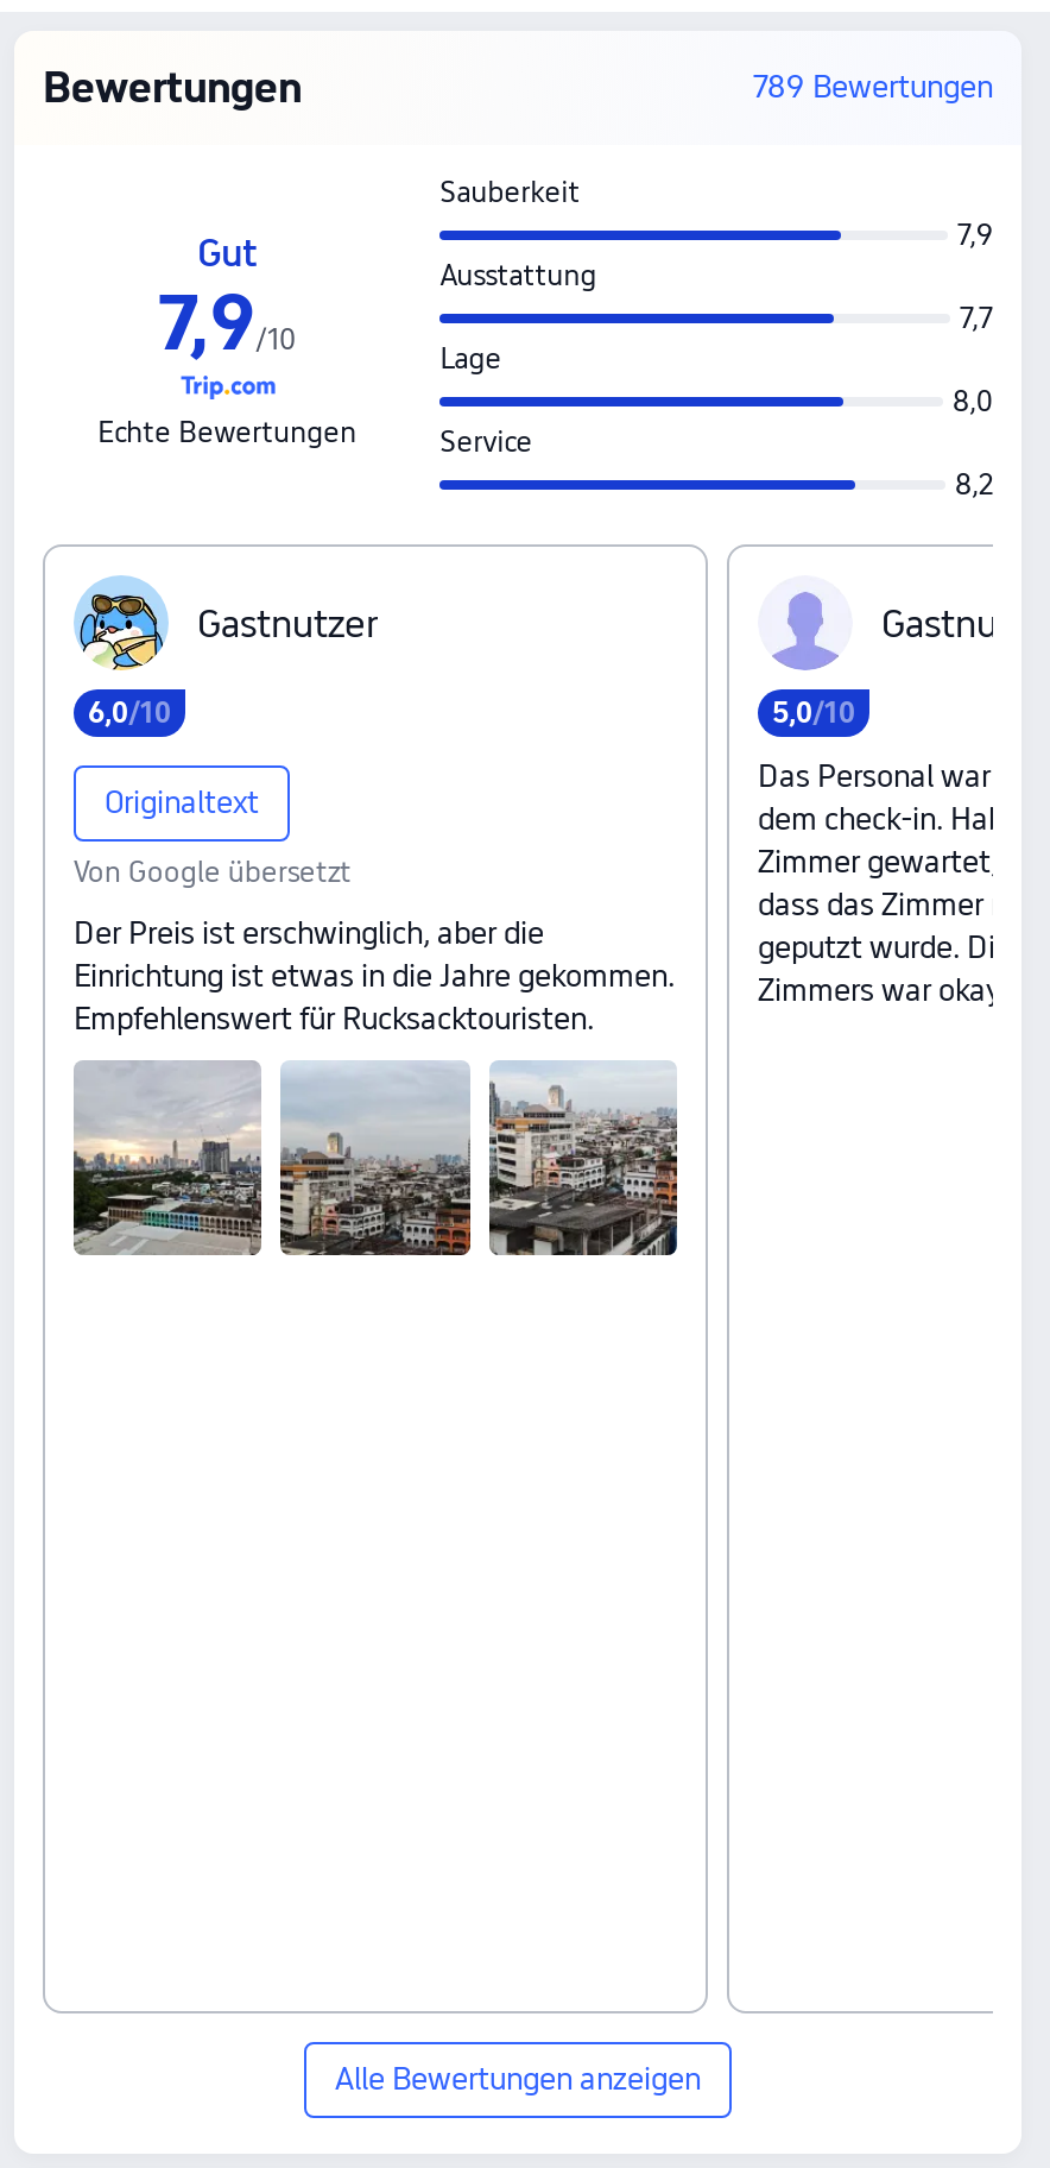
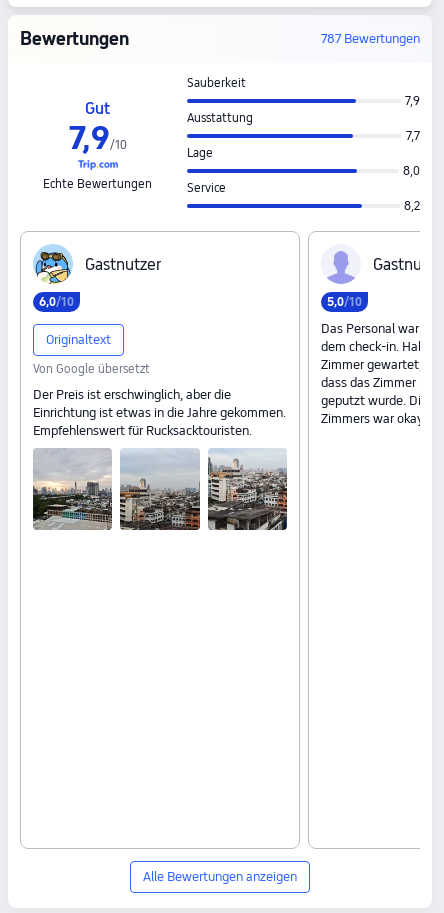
[753,69,993,105] 789 Bewertungen -> [321,31,420,46] 787 Bewertungen

